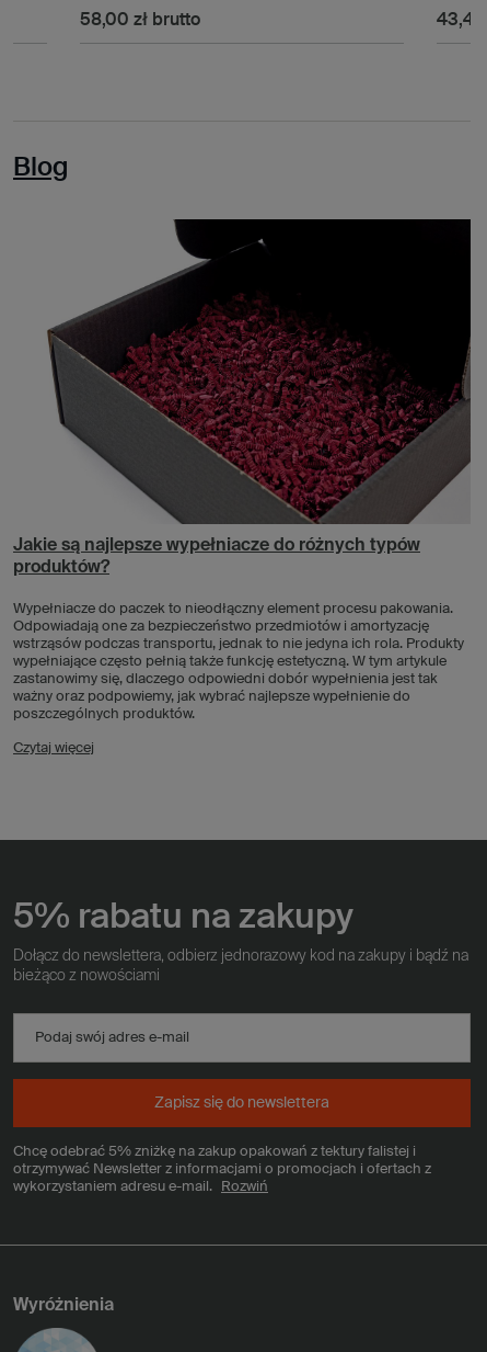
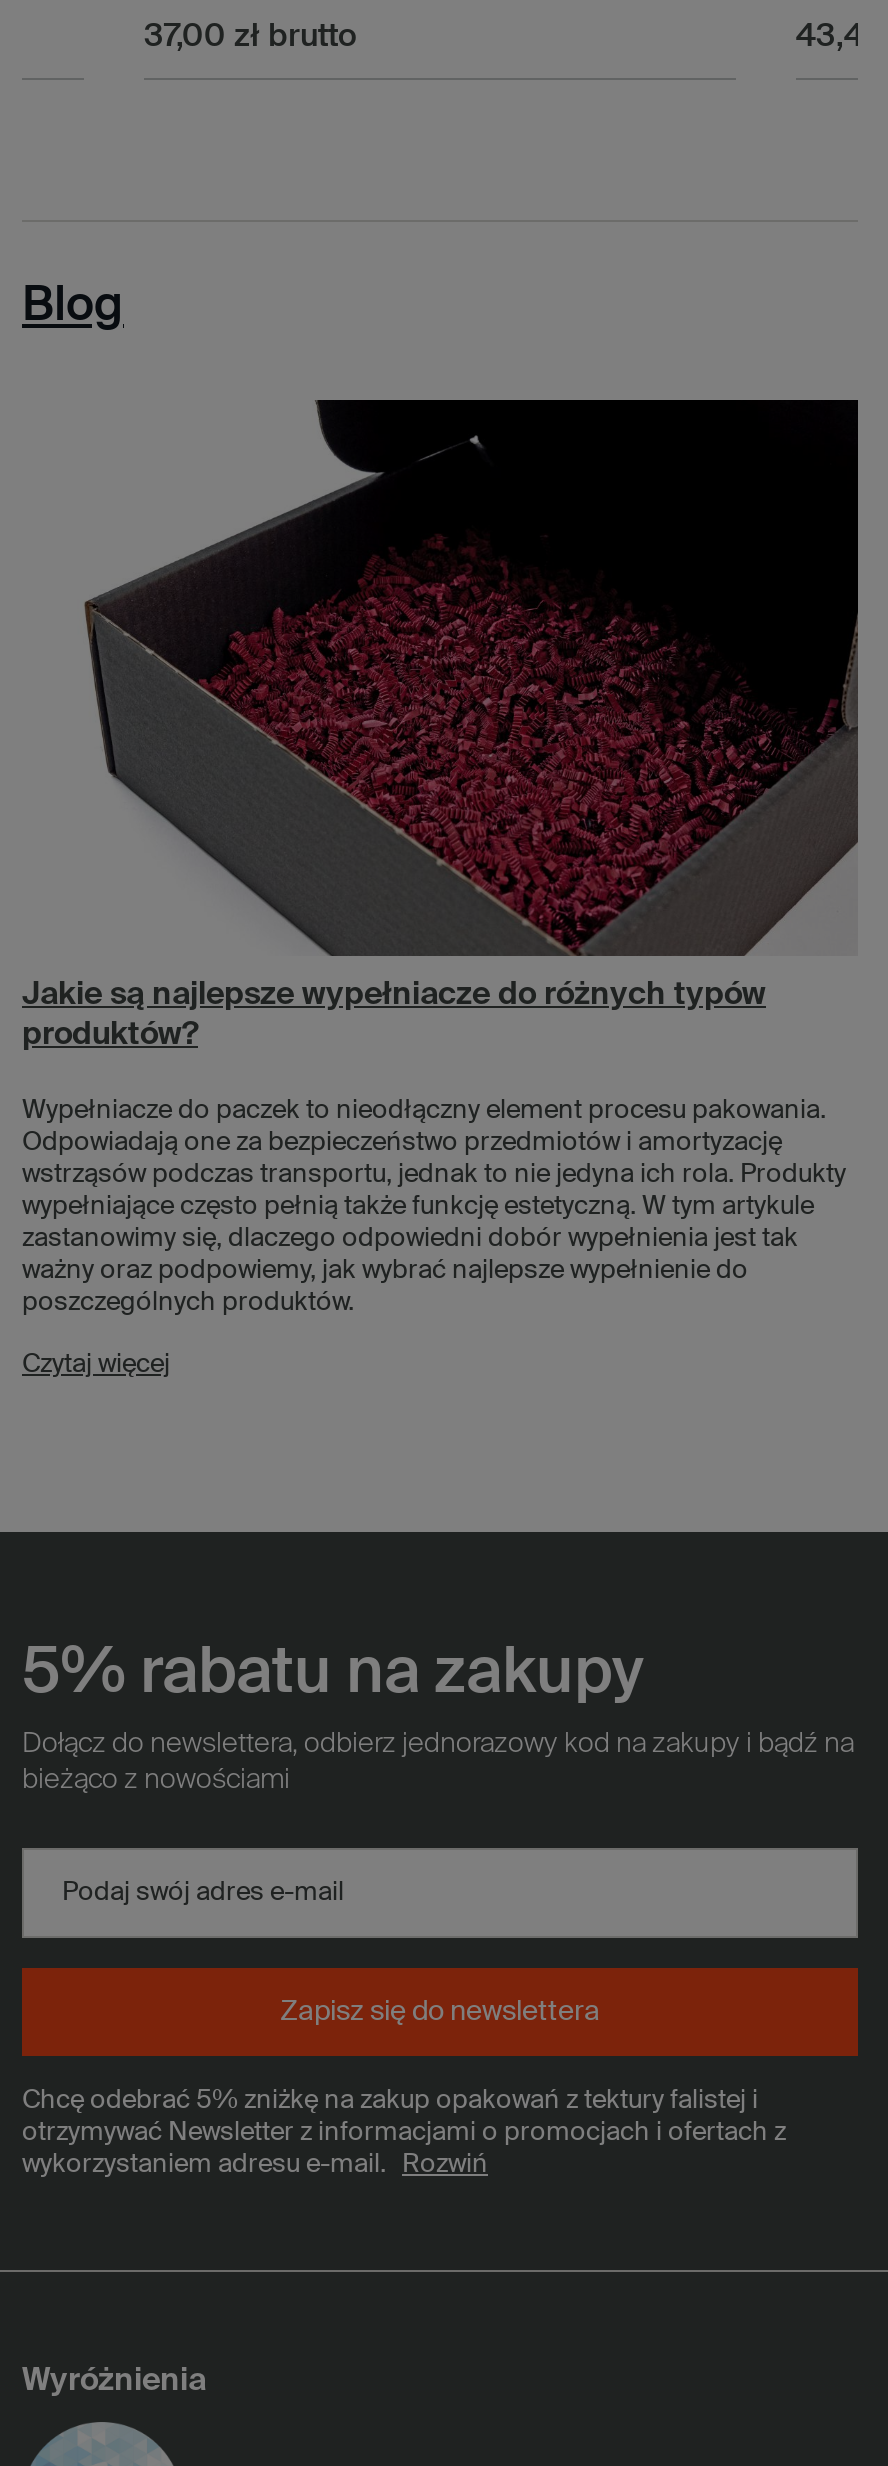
[80,12,200,29] 58,00 zł brutto -> [144,21,356,53] 37,00 zł brutto

